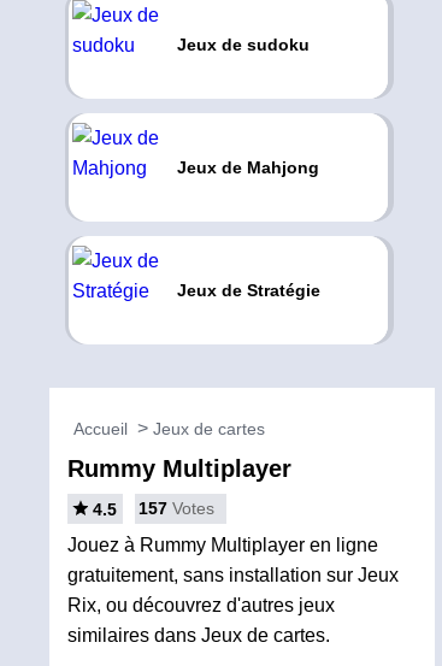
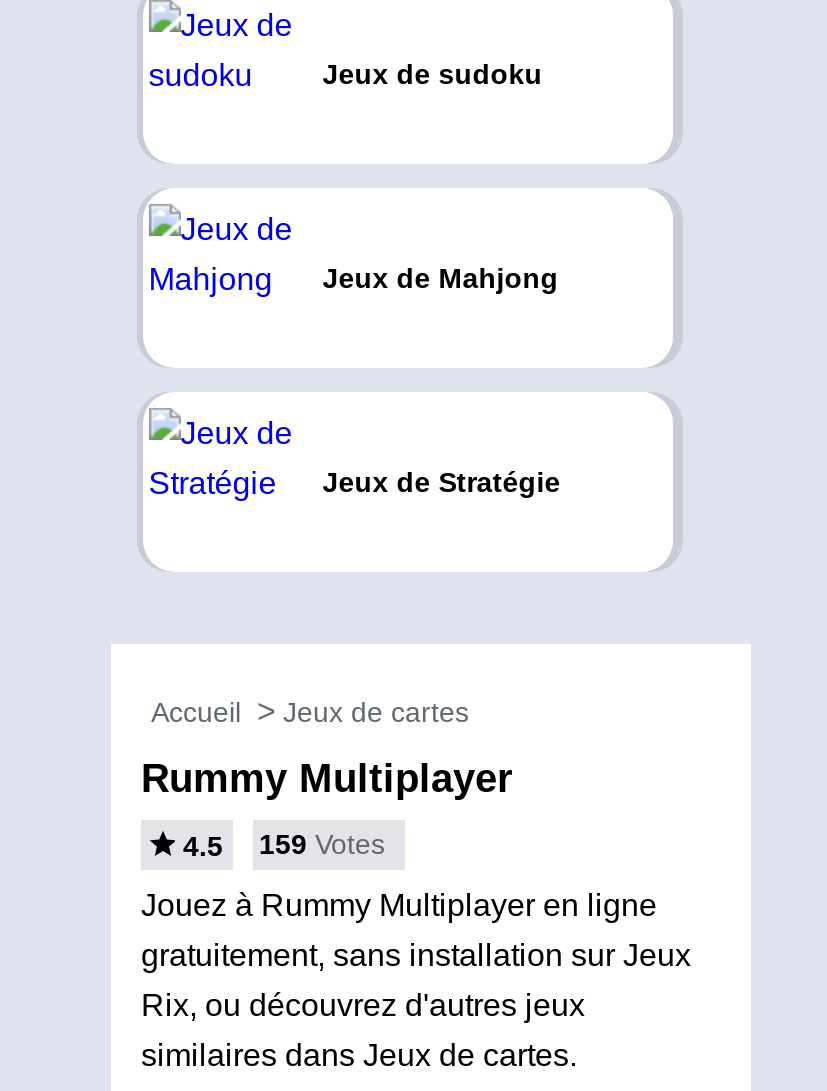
[93,499,214,519] 4.5 157 Votes -> [183,828,385,862] 4.5 159 Votes

